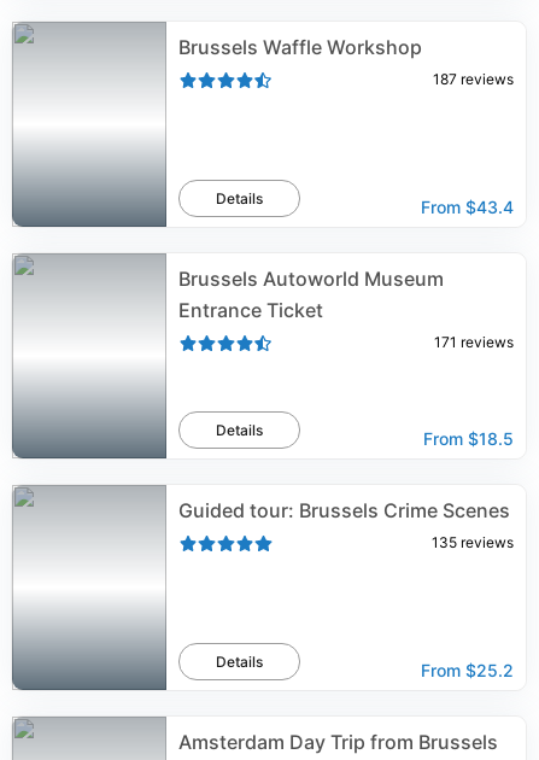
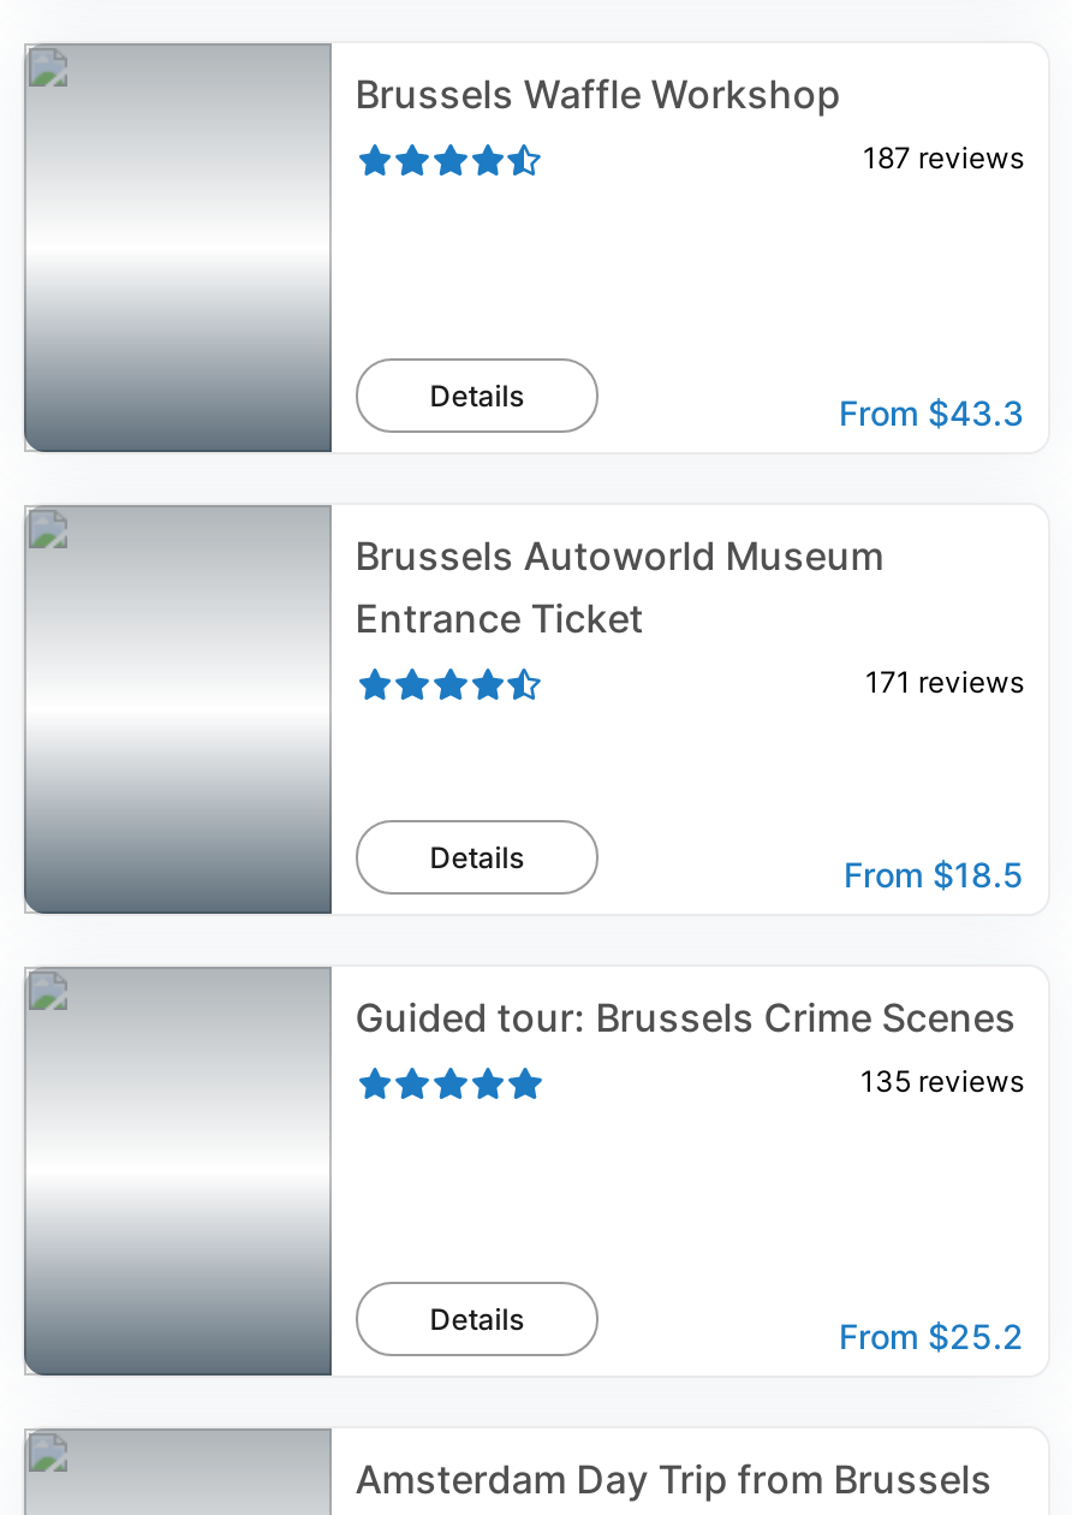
[421,197,514,217] From $43.4 -> [839,392,1024,433] From $43.3

